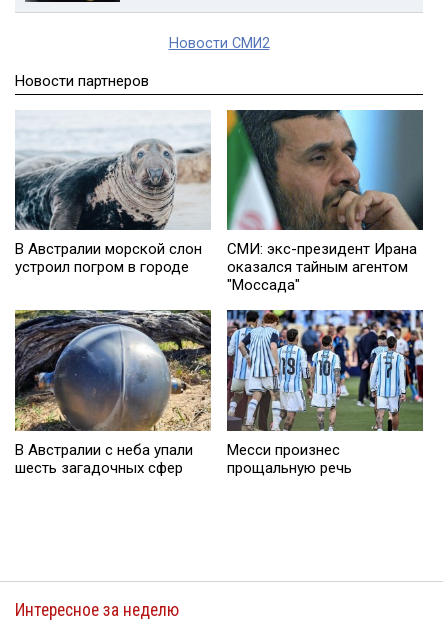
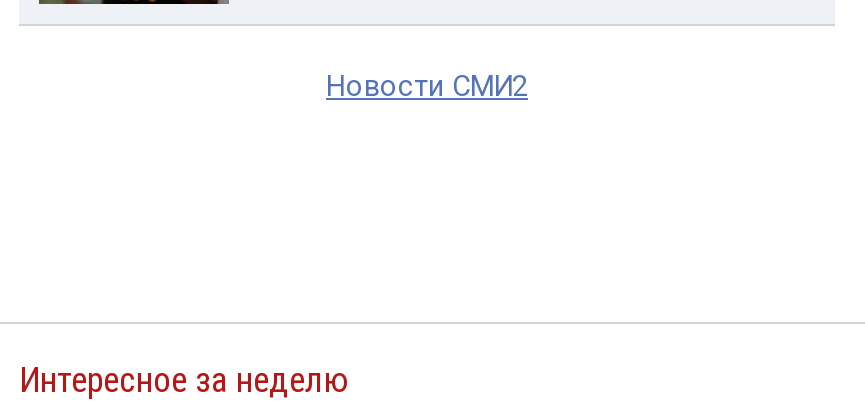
[15,71,149,89] Новости партнеров -> none
[14,114,212,276] [image] | В Австралии морской слон | устроил погром в городе -> none
[226,109,424,294] [image] | СМИ: экс-президент Ирана | оказался тайным агентом | "Моссада" -> none
[14,309,212,477] [image] | В Австралии с неба упали | шесть загадочных сфер -> none
[226,309,424,477] [image] | Месси произнес | прощальную речь -> none

